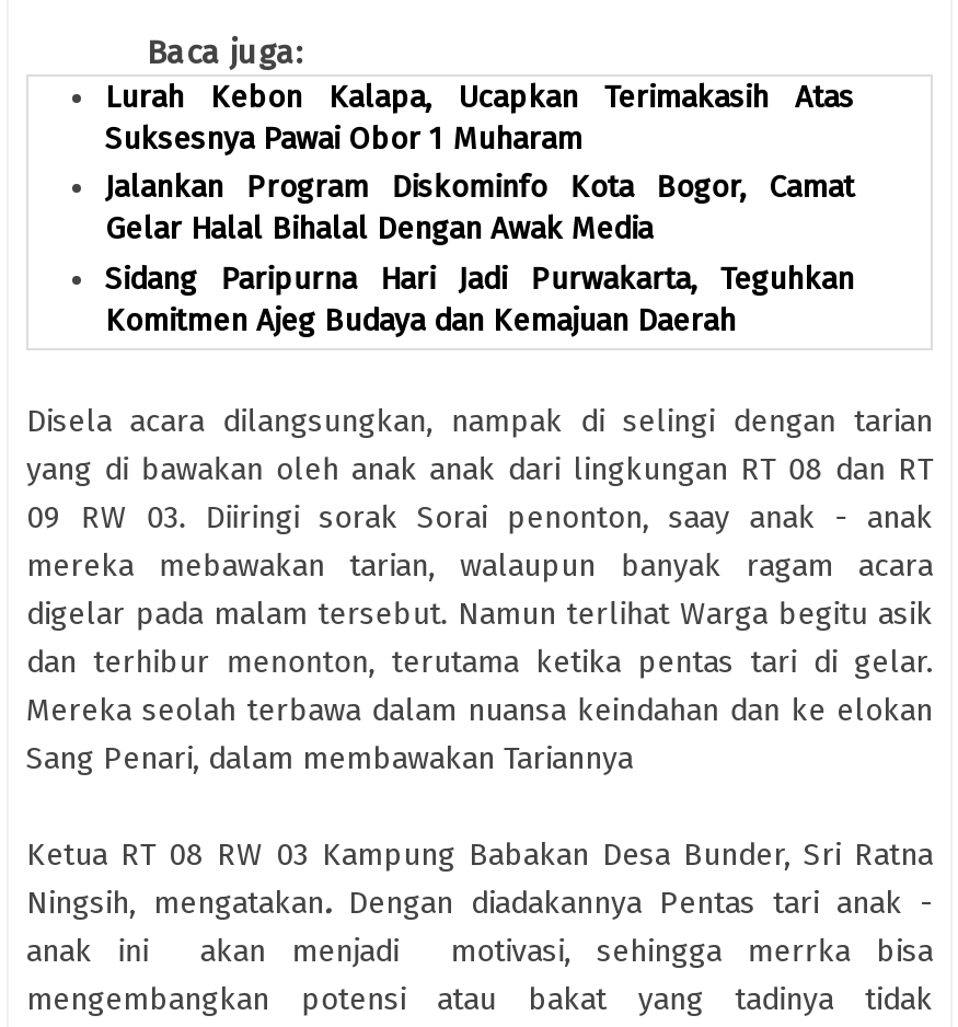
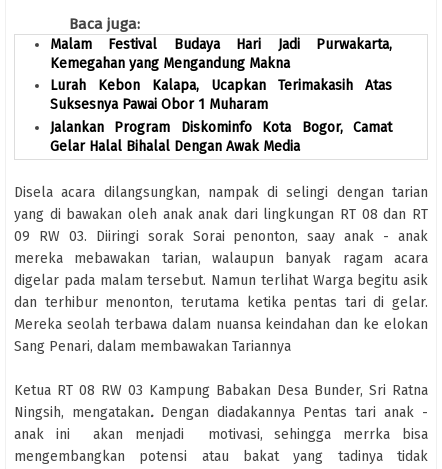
none -> [50,36,392,72] Malam Festival Budaya Hari Jadi Purwakarta, | Kemegahan yang Mengandung Makna
moved [105,79,854,248] -> [50,77,392,155]: Lurah Kebon Kalapa, Ucapkan Terimakasih Atas | Suksesnya Pawai Obor 1 Muharam | Jalankan Program Diskominfo Kota Bogor, Camat | Gelar Halal Bihalal Dengan Awak Media
[105,260,854,339] Sidang Paripurna Hari Jadi Purwakarta, Teguhkan | Komitmen Ajeg Budaya dan Kemajuan Daerah -> none

